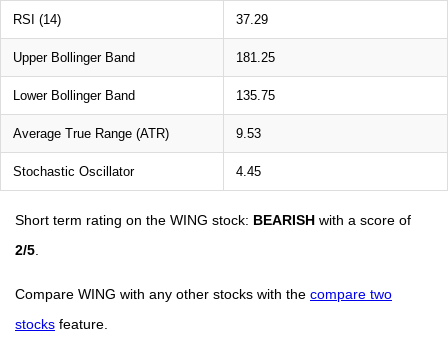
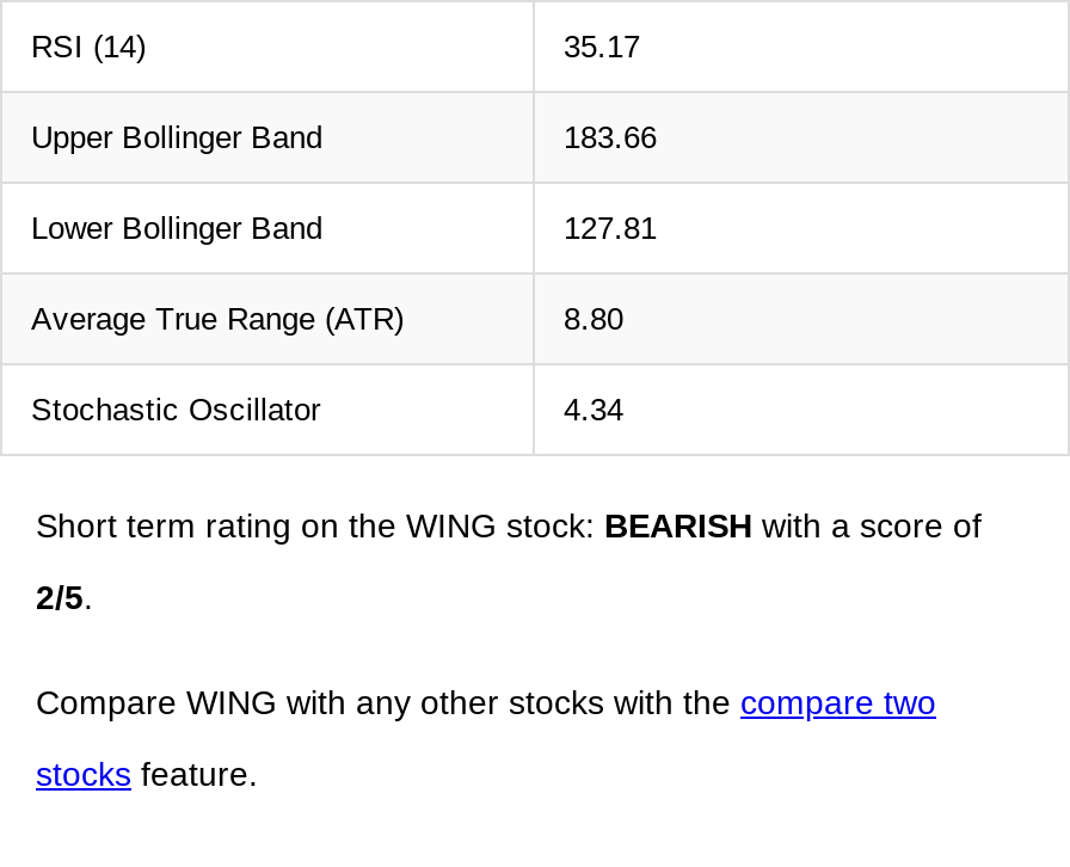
[236,12,268,27] 37.29 -> [564,28,640,64] 35.17
[236,50,275,65] 181.25 -> [564,119,657,155] 183.66
[236,88,275,103] 135.75 -> [564,209,657,245] 127.81
[236,126,261,141] 9.53 -> [564,300,623,336] 8.80
[236,164,261,179] 4.45 -> [564,391,623,427] 4.34

